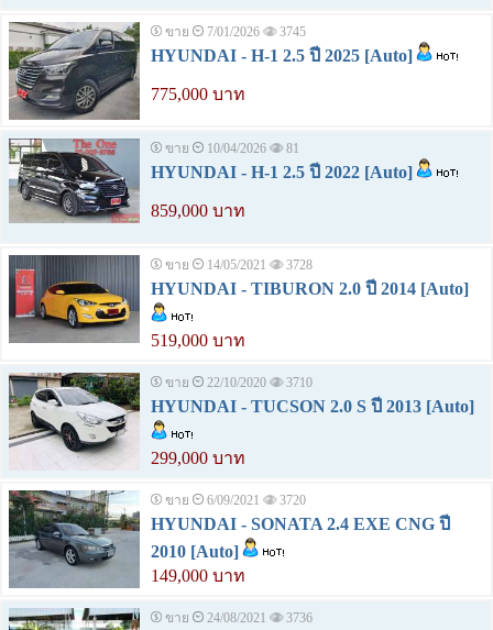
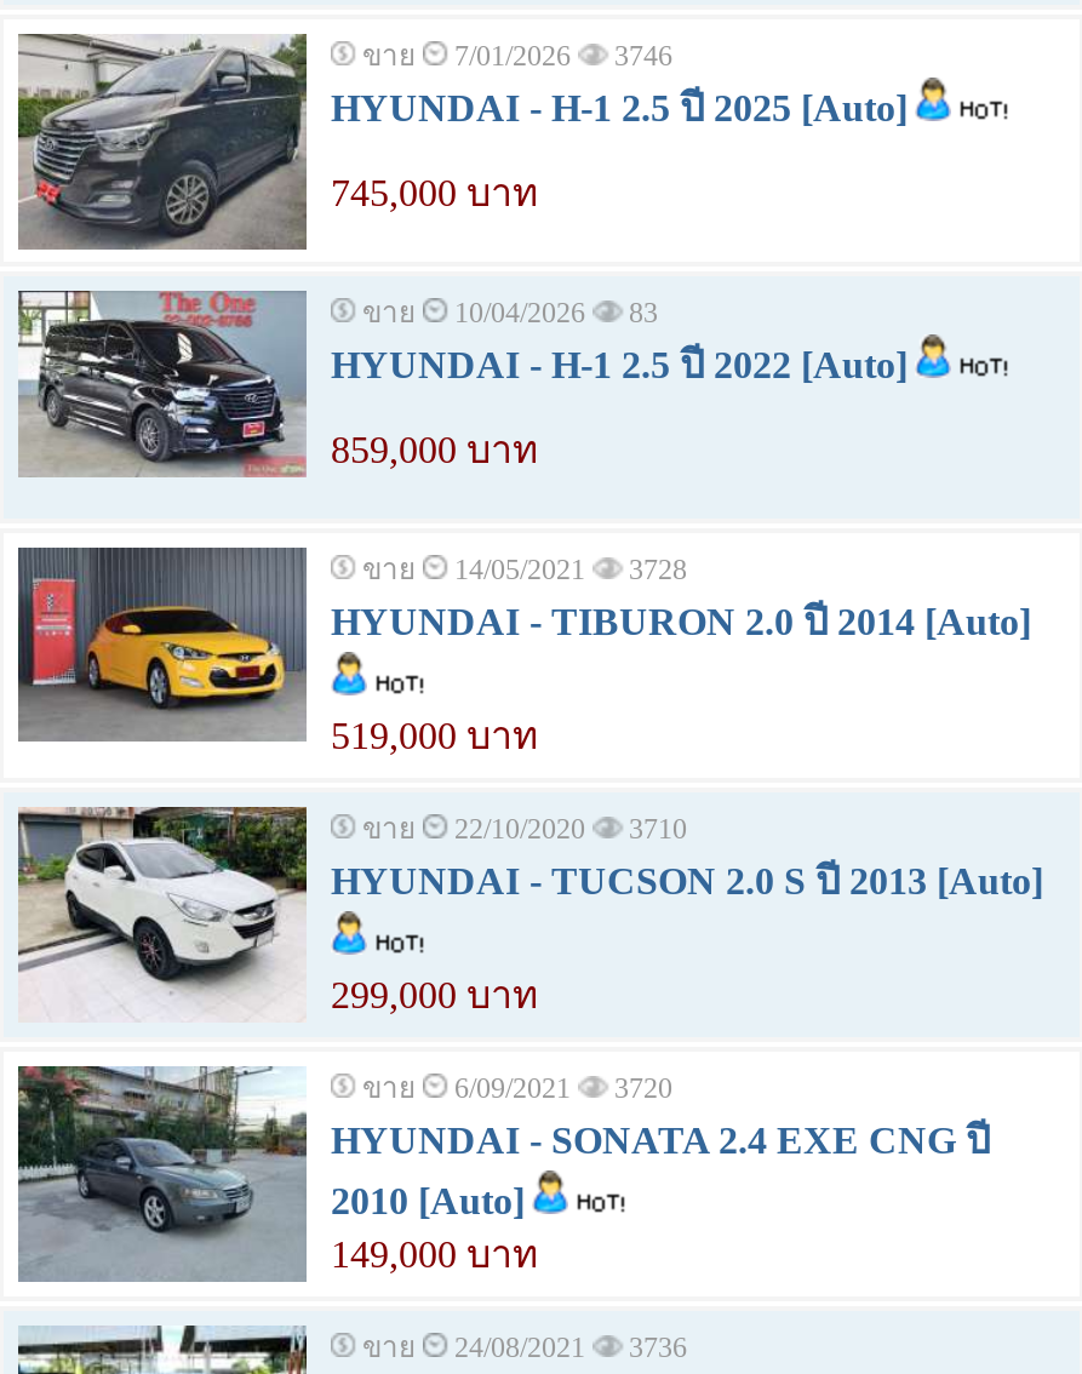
[165,24,306,40] ขาย 7/01/2026 3745 -> [362,39,672,73] ขาย 7/01/2026 3746
[151,85,245,103] 775,000 บาท -> [331,172,539,213] 745,000 บาท
[165,141,299,156] ขาย 10/04/2026 81 -> [362,296,658,330] ขาย 10/04/2026 83

